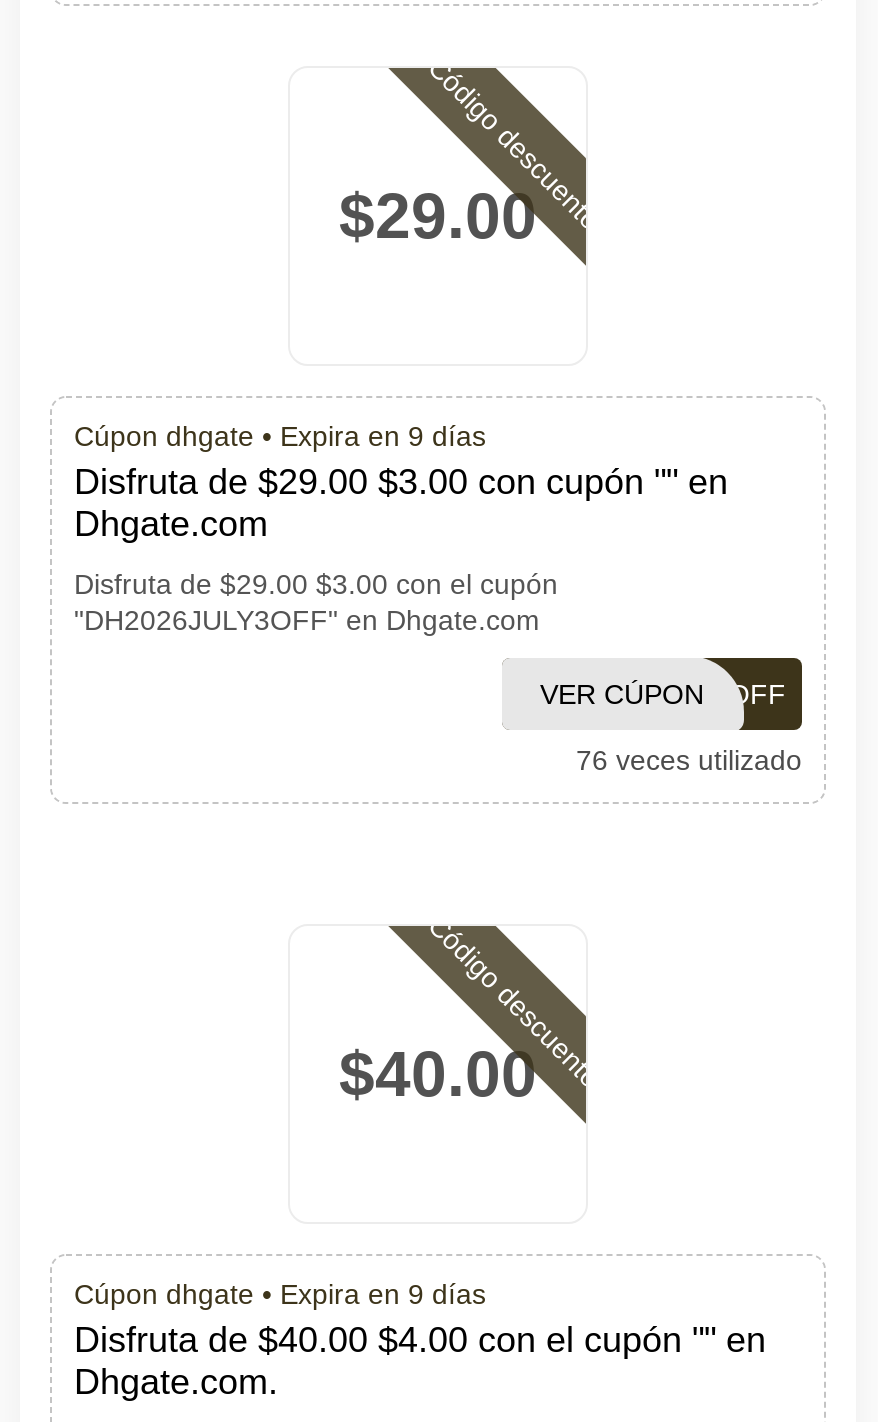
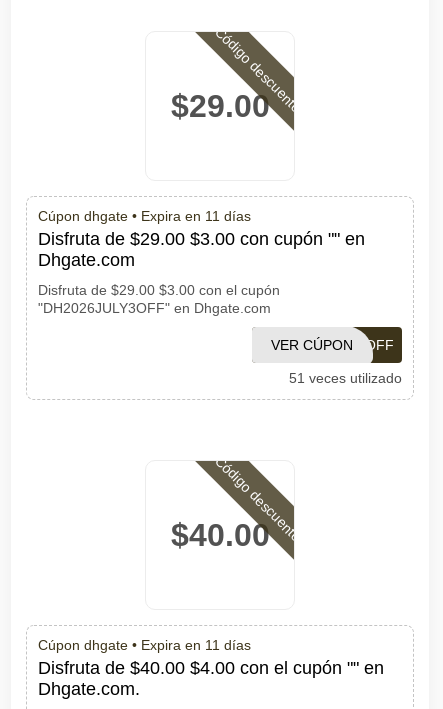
[74,420,486,452] Cúpon dhgate • Expira en 9 días -> [38,208,251,224] Cúpon dhgate • Expira en 11 días
[576,744,802,776] 76 veces utilizado -> [289,370,402,386] 51 veces utilizado
[74,1278,486,1310] Cúpon dhgate • Expira en 9 días -> [38,637,251,653] Cúpon dhgate • Expira en 11 días

